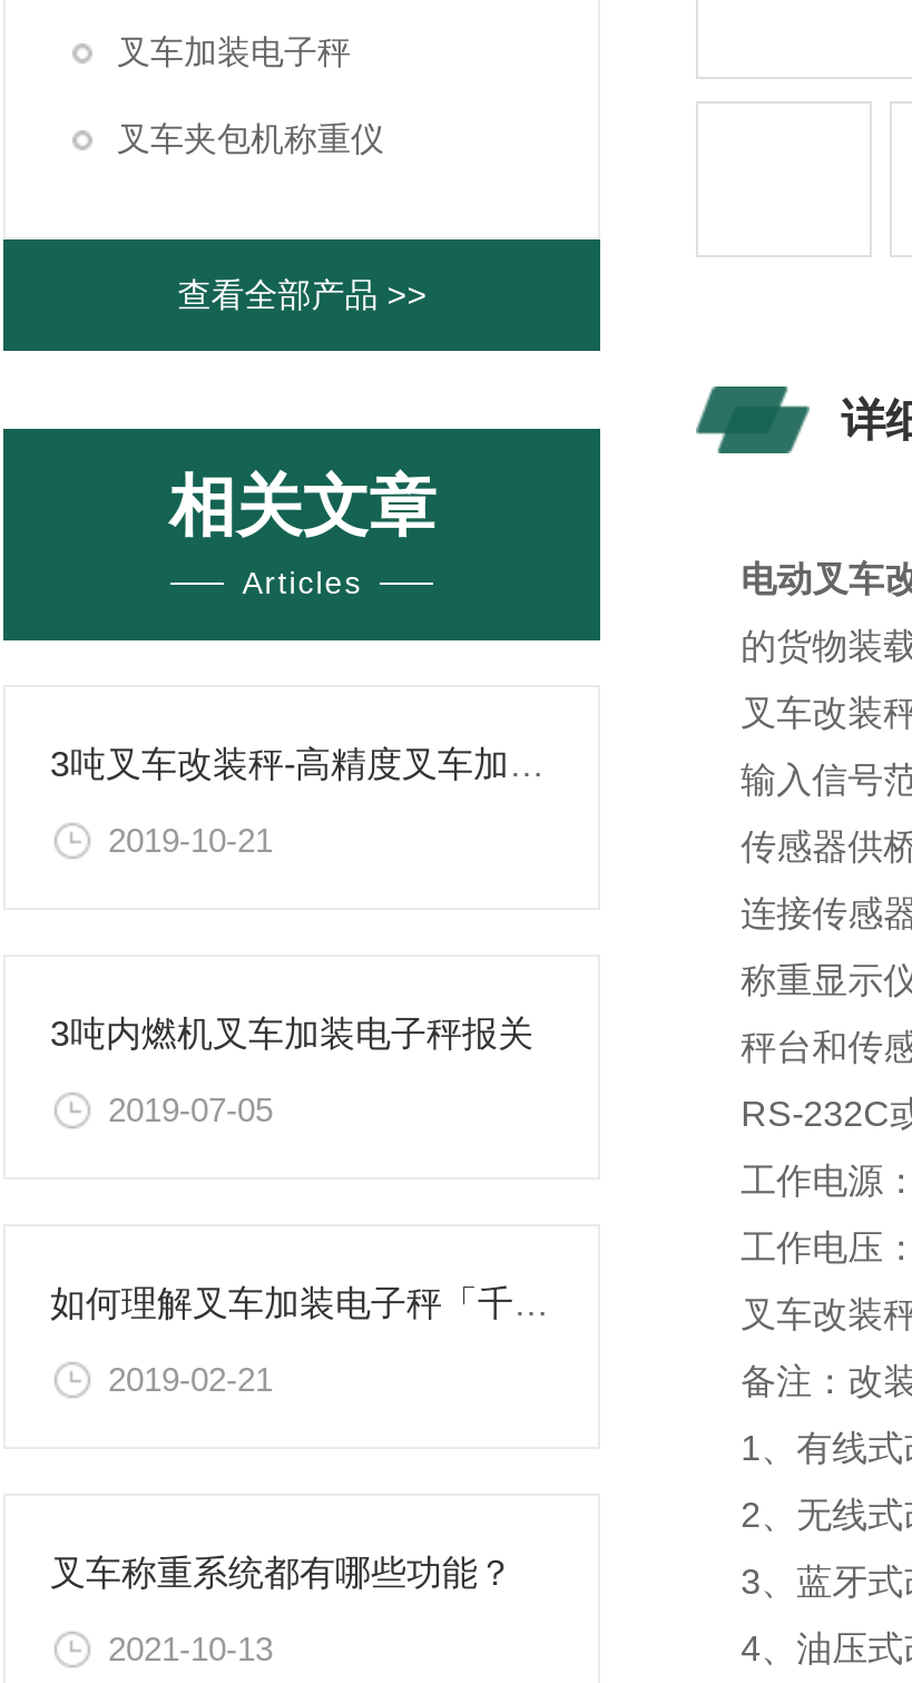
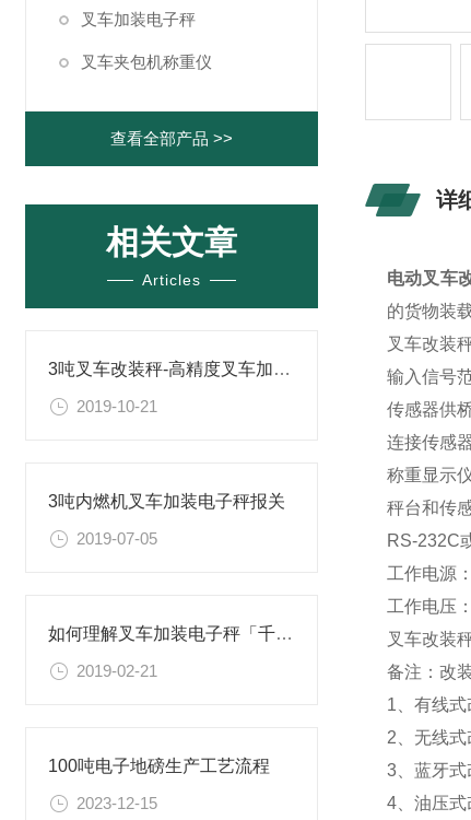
[50,1554,513,1592] 叉车称重系统都有哪些功能？ -> [48,757,270,775] 100吨电子地磅生产工艺流程
[108,1630,273,1668] 2021-10-13 -> [76,794,157,812] 2023-12-15

